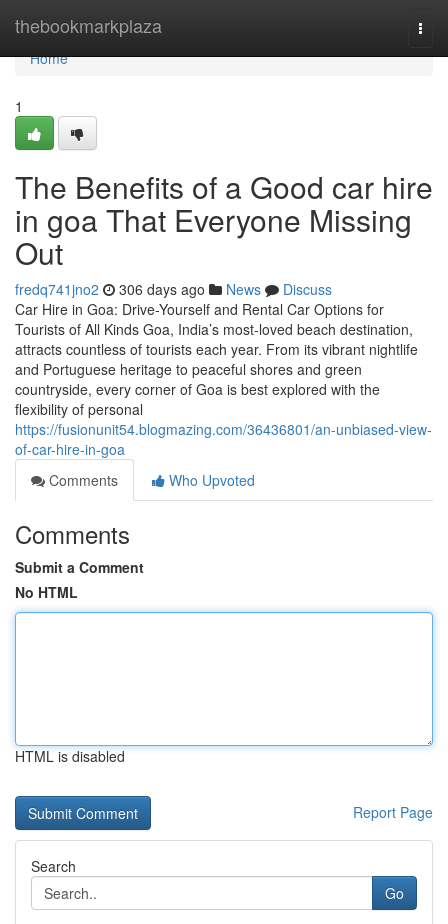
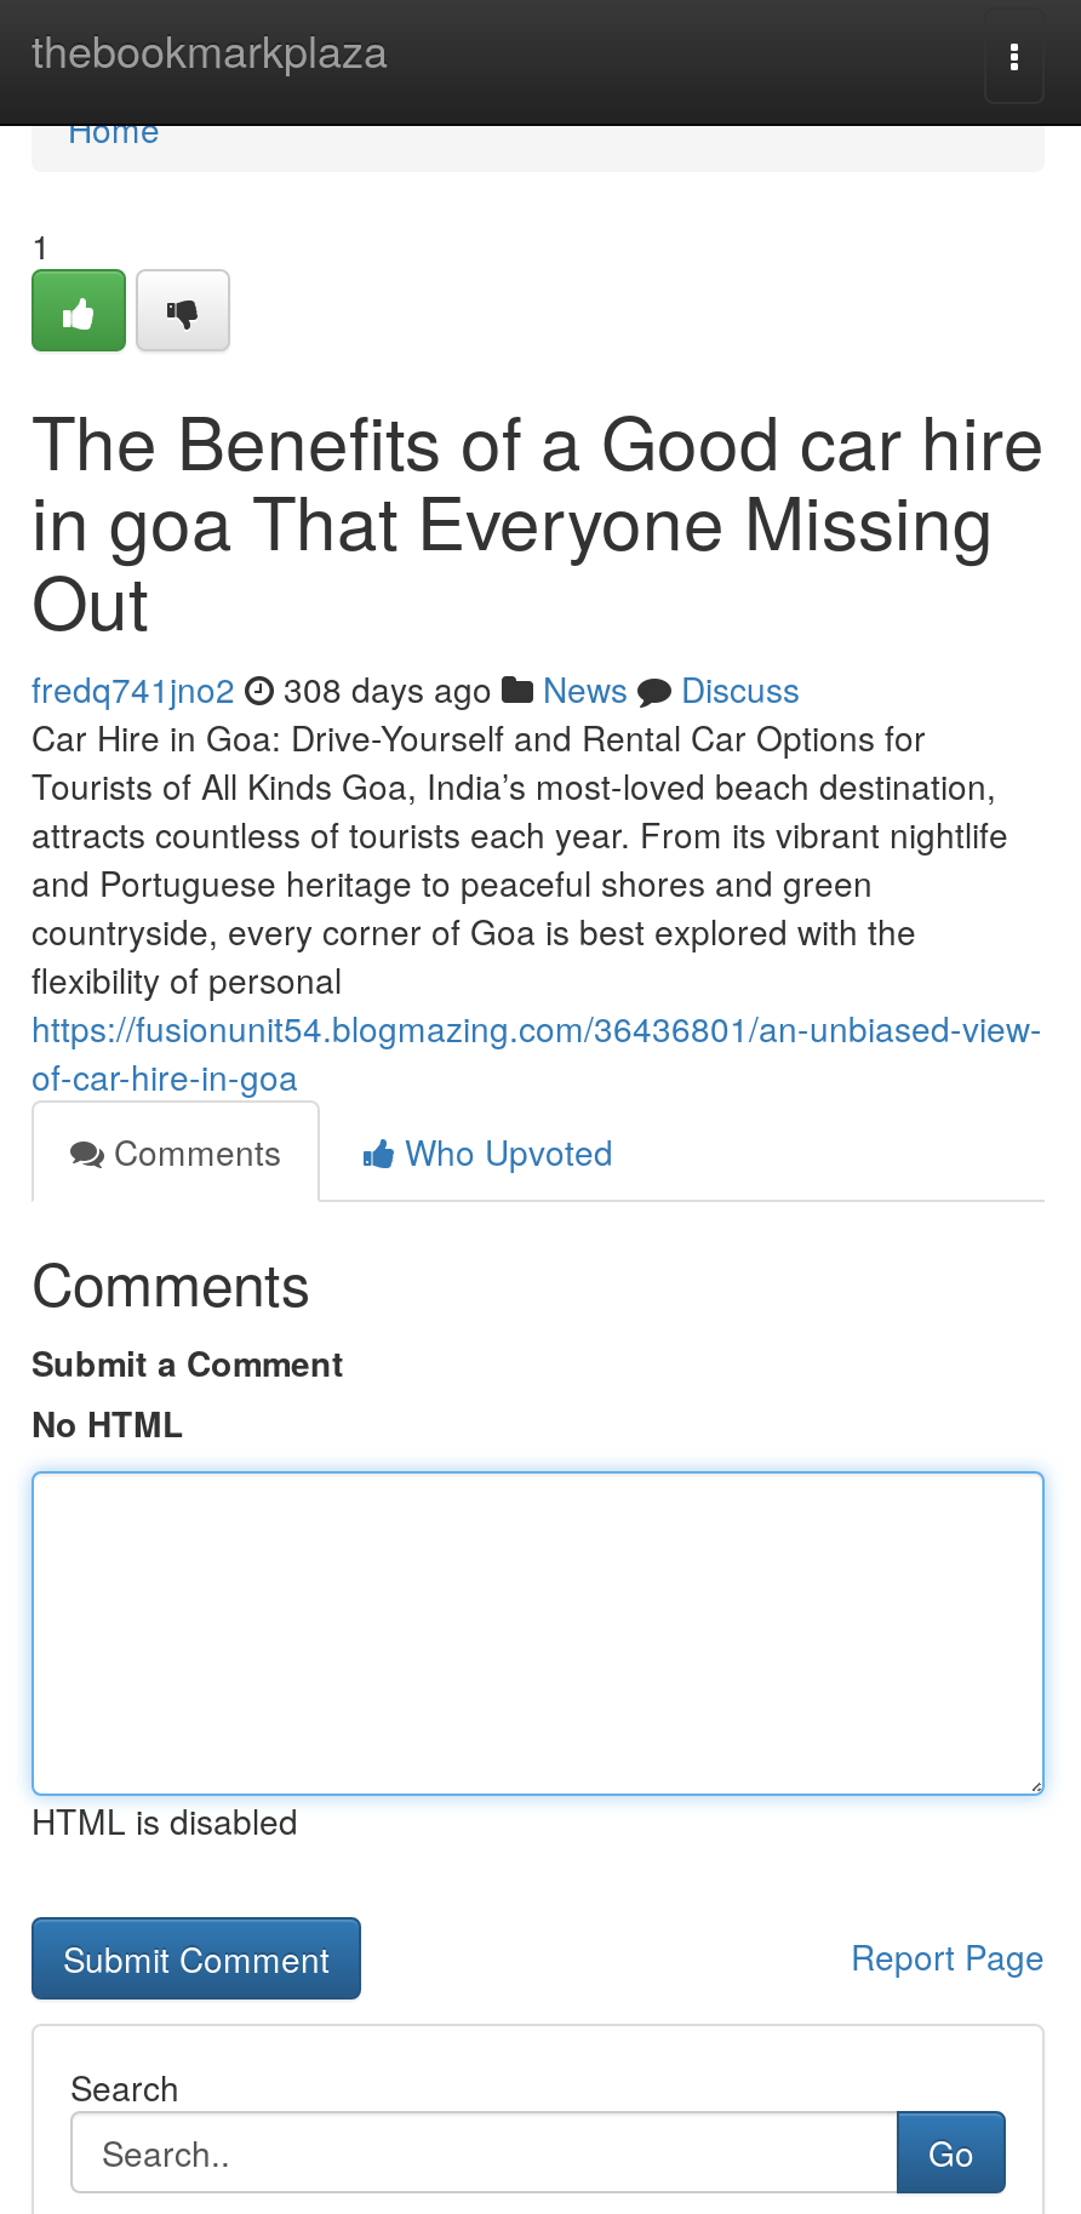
[15,279,332,299] fredq741jno2 306 days ago News Discuss -> [32,664,800,713] fredq741jno2 308 days ago News Discuss

